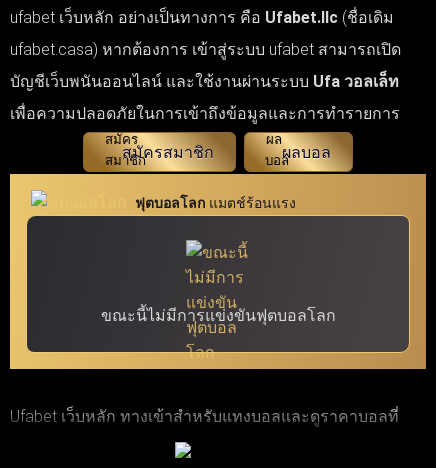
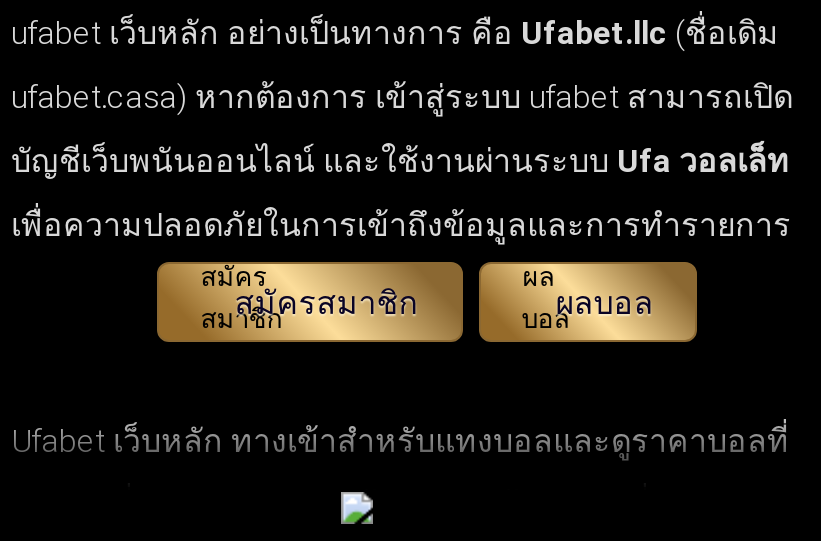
[9,173,427,370] [image] | ฟุตบอลโลก แมตช์ร้อนแรง -> none
[100,306,335,325] ขณะนี้ไม่มีการแข่งขันฟุตบอลโลก -> none

